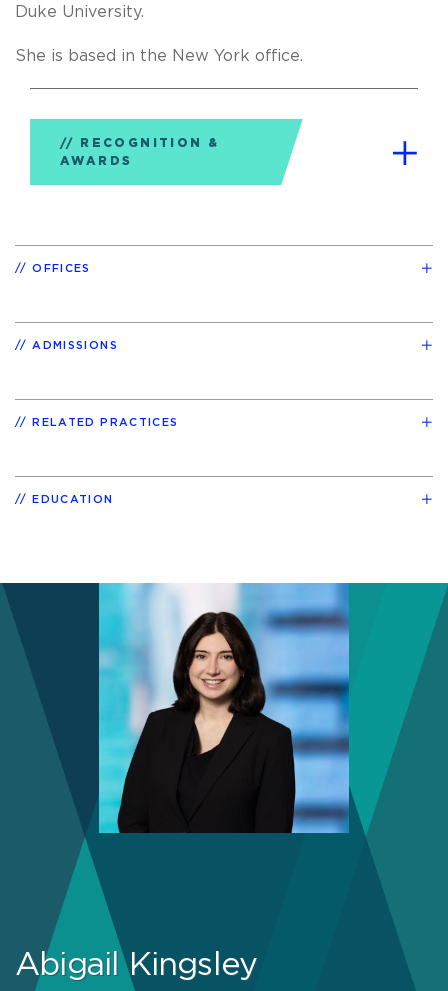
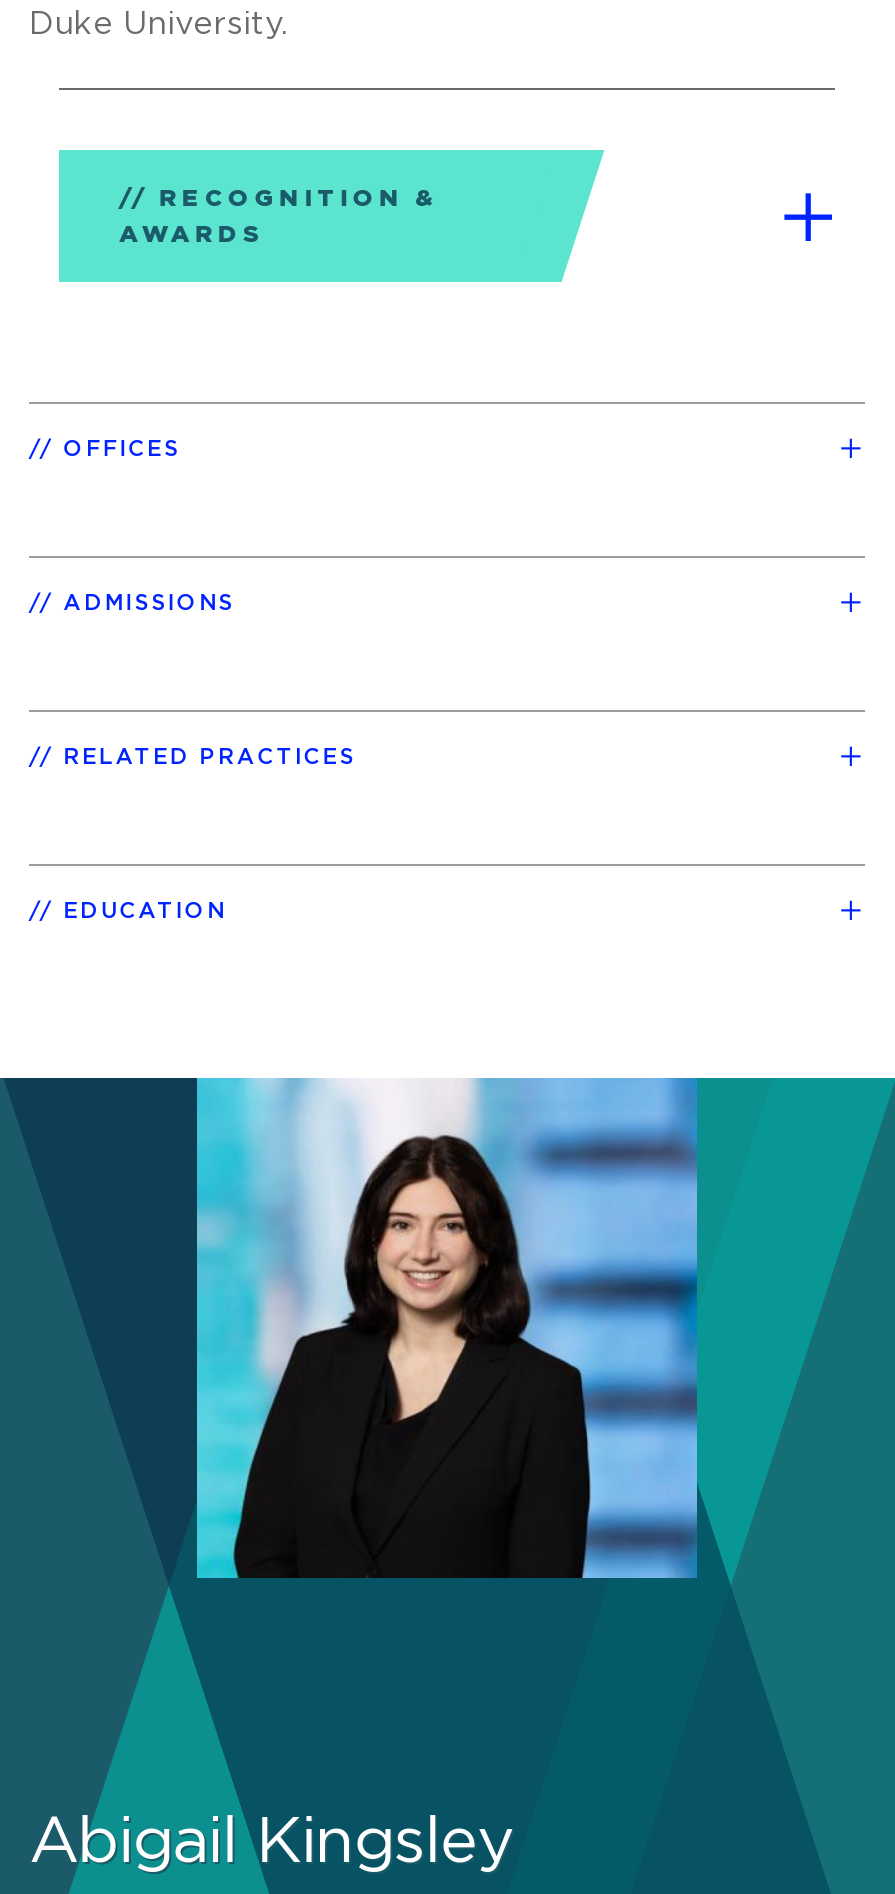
[15,48,303,64] She is based in the New York office. -> none

